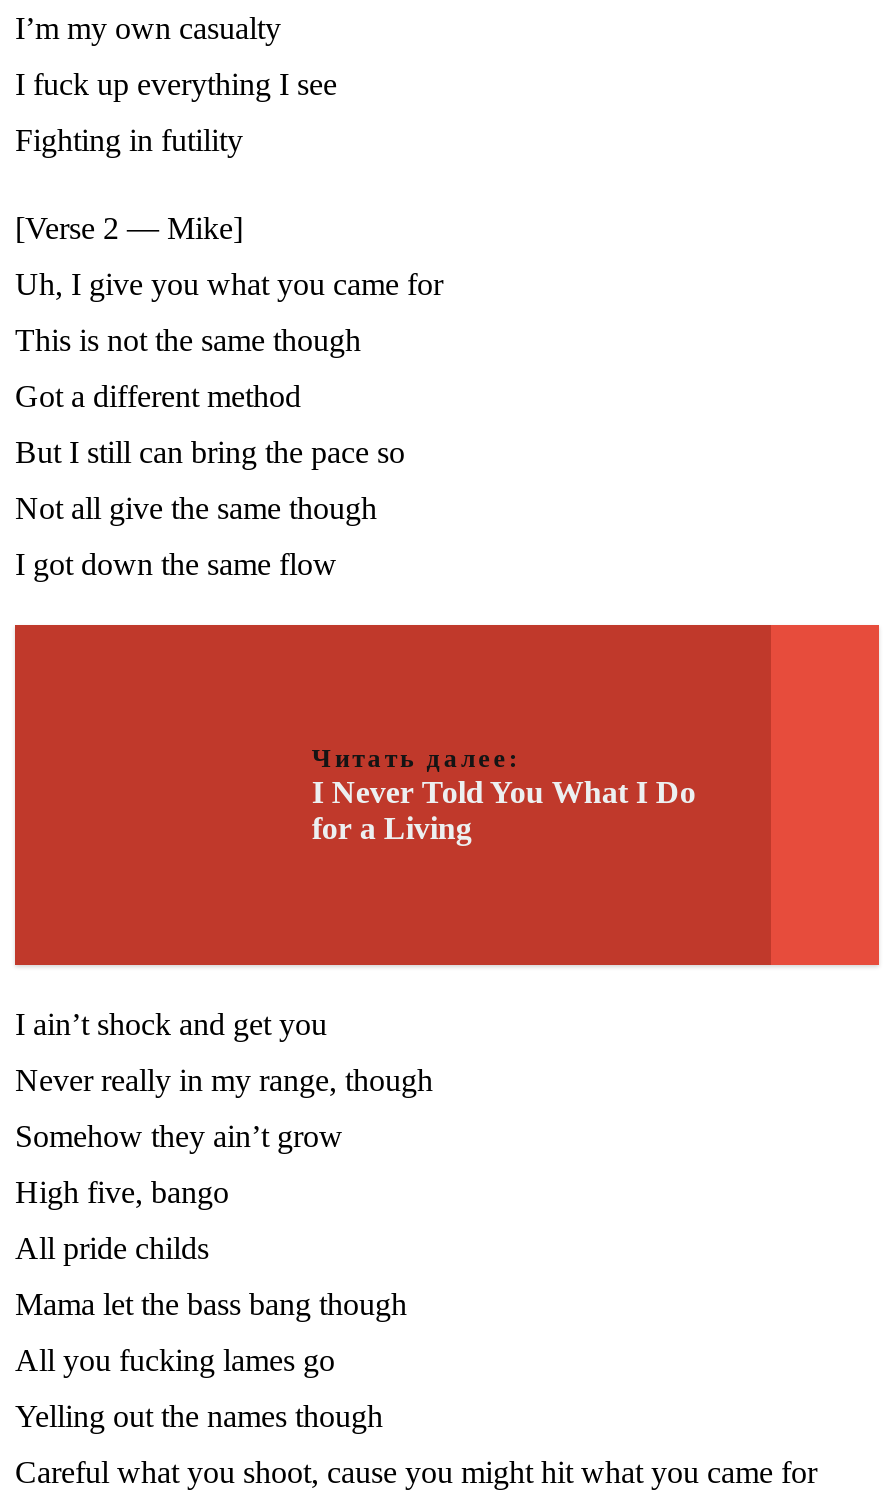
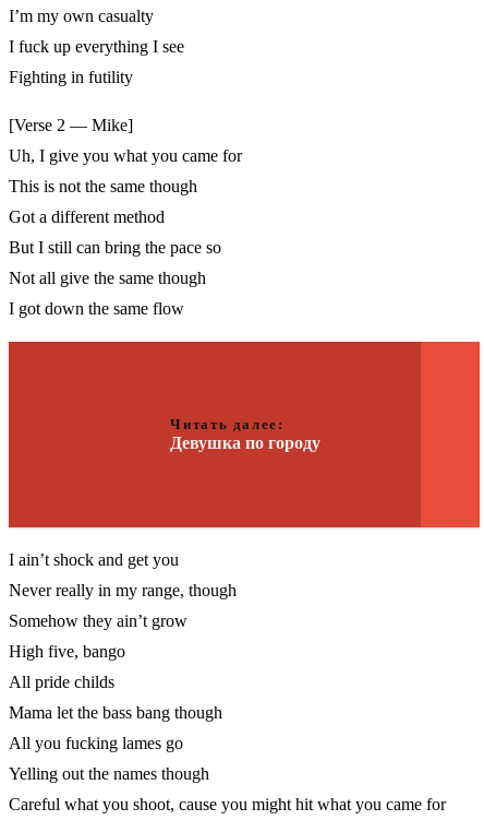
[312,775,696,845] I Never Told You What I Do | for a Living -> [170,433,321,452] Девушка по городу

